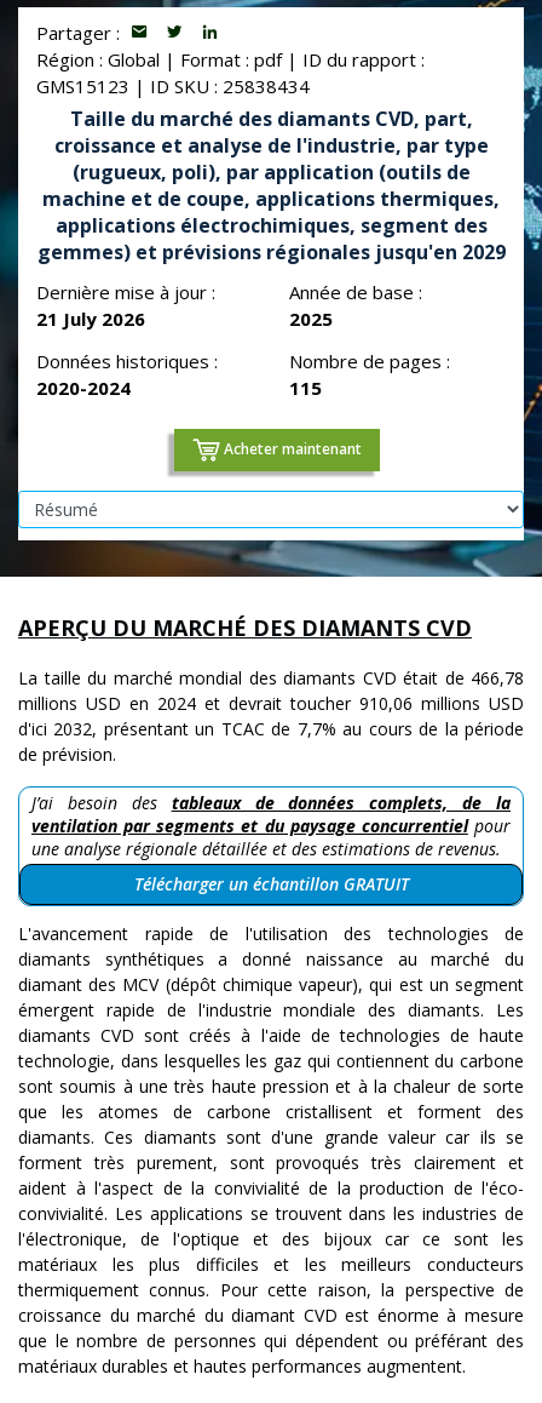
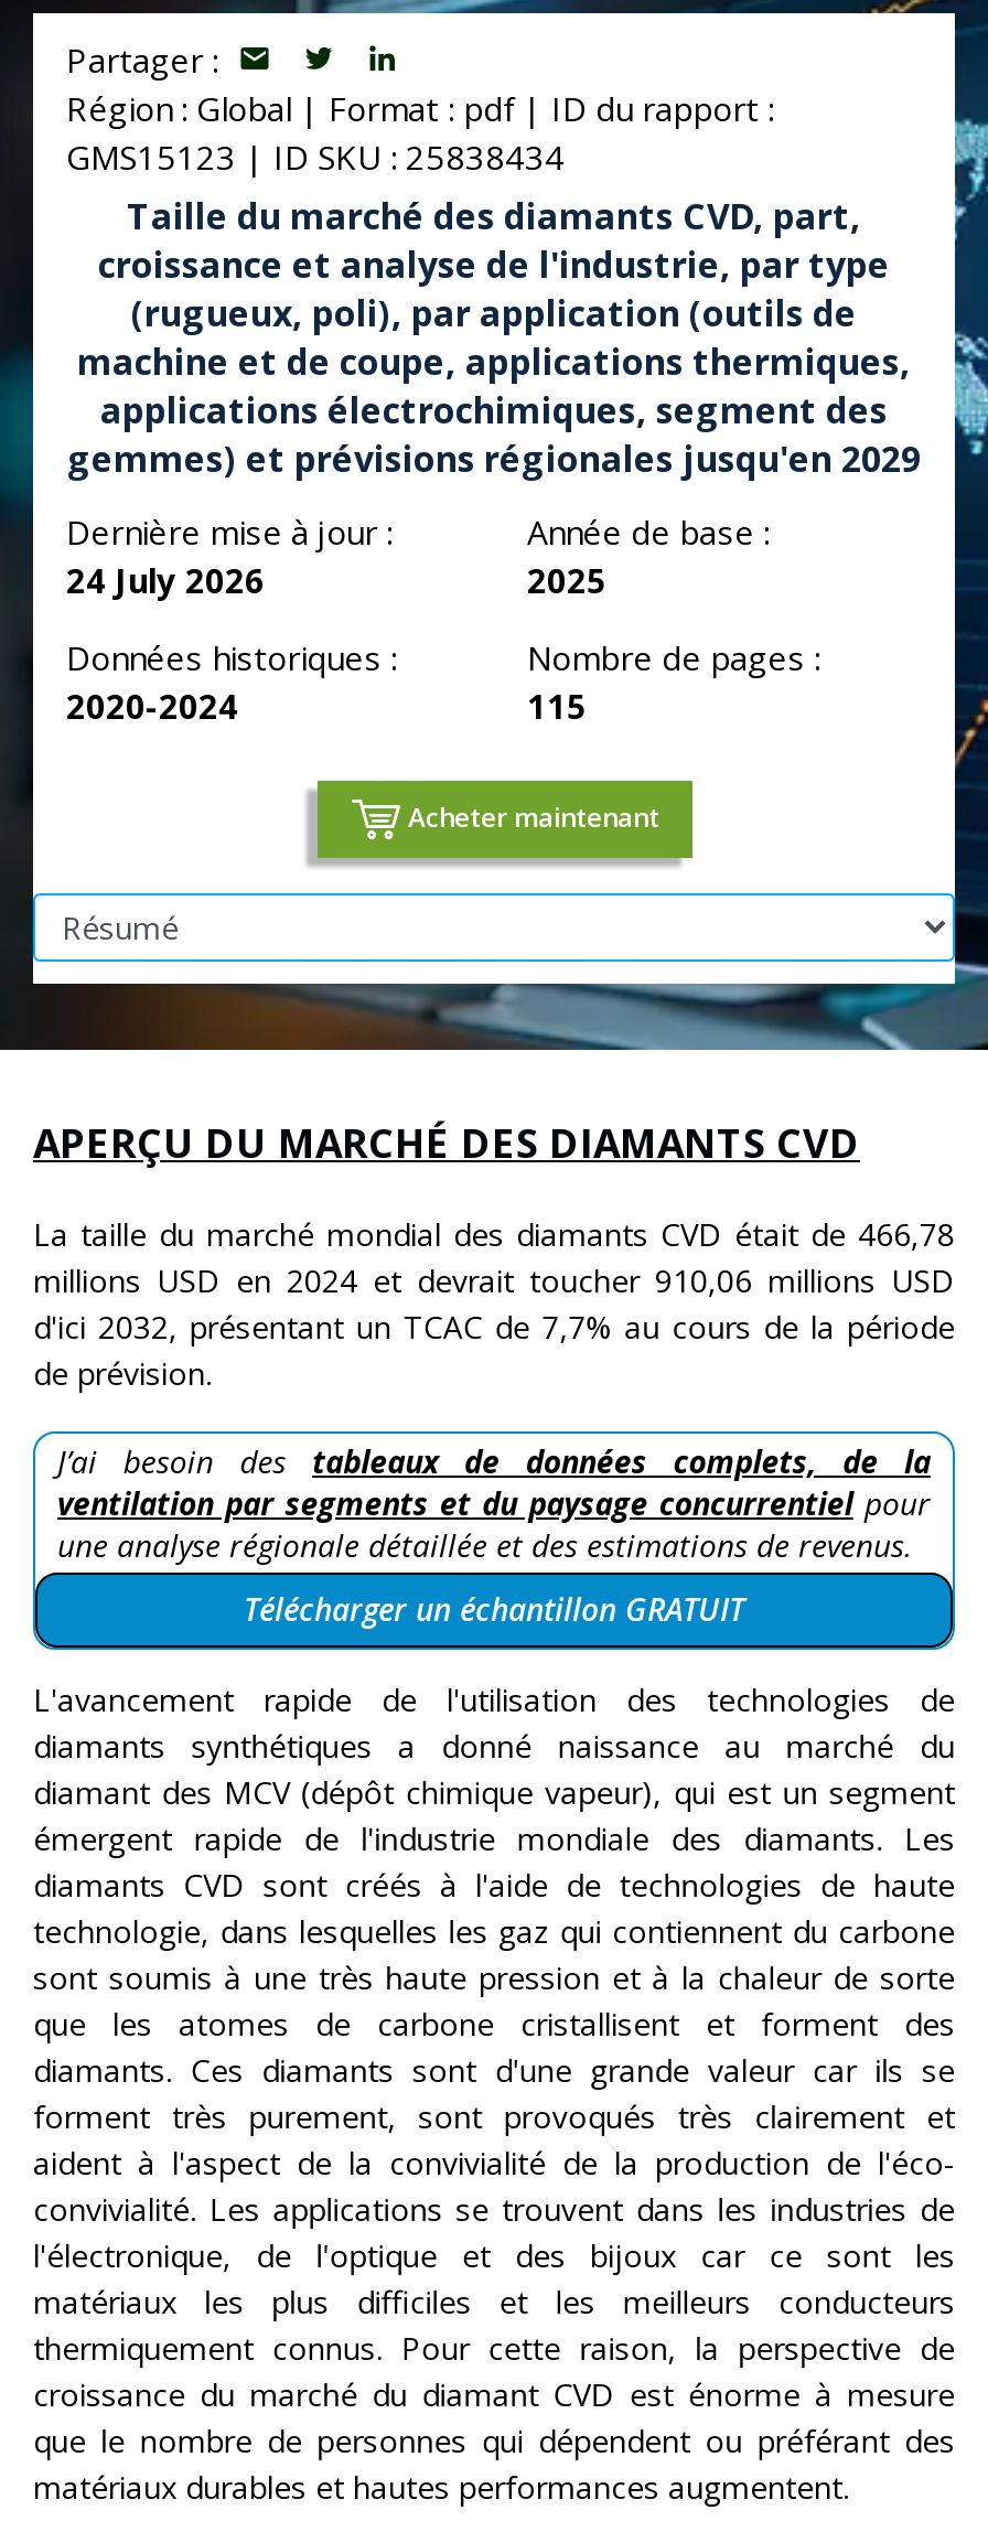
[36,307,145,331] 21 July 2026 -> [66,558,265,602] 24 July 2026

